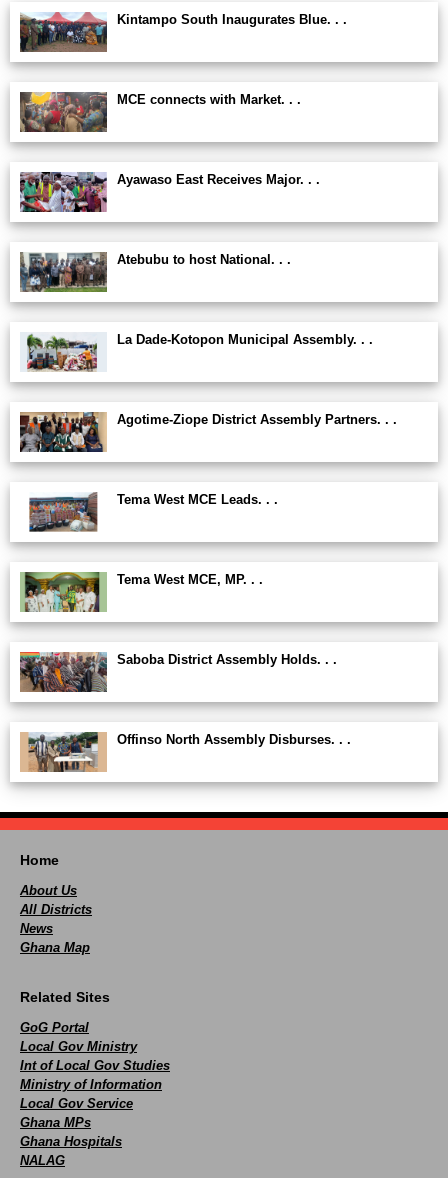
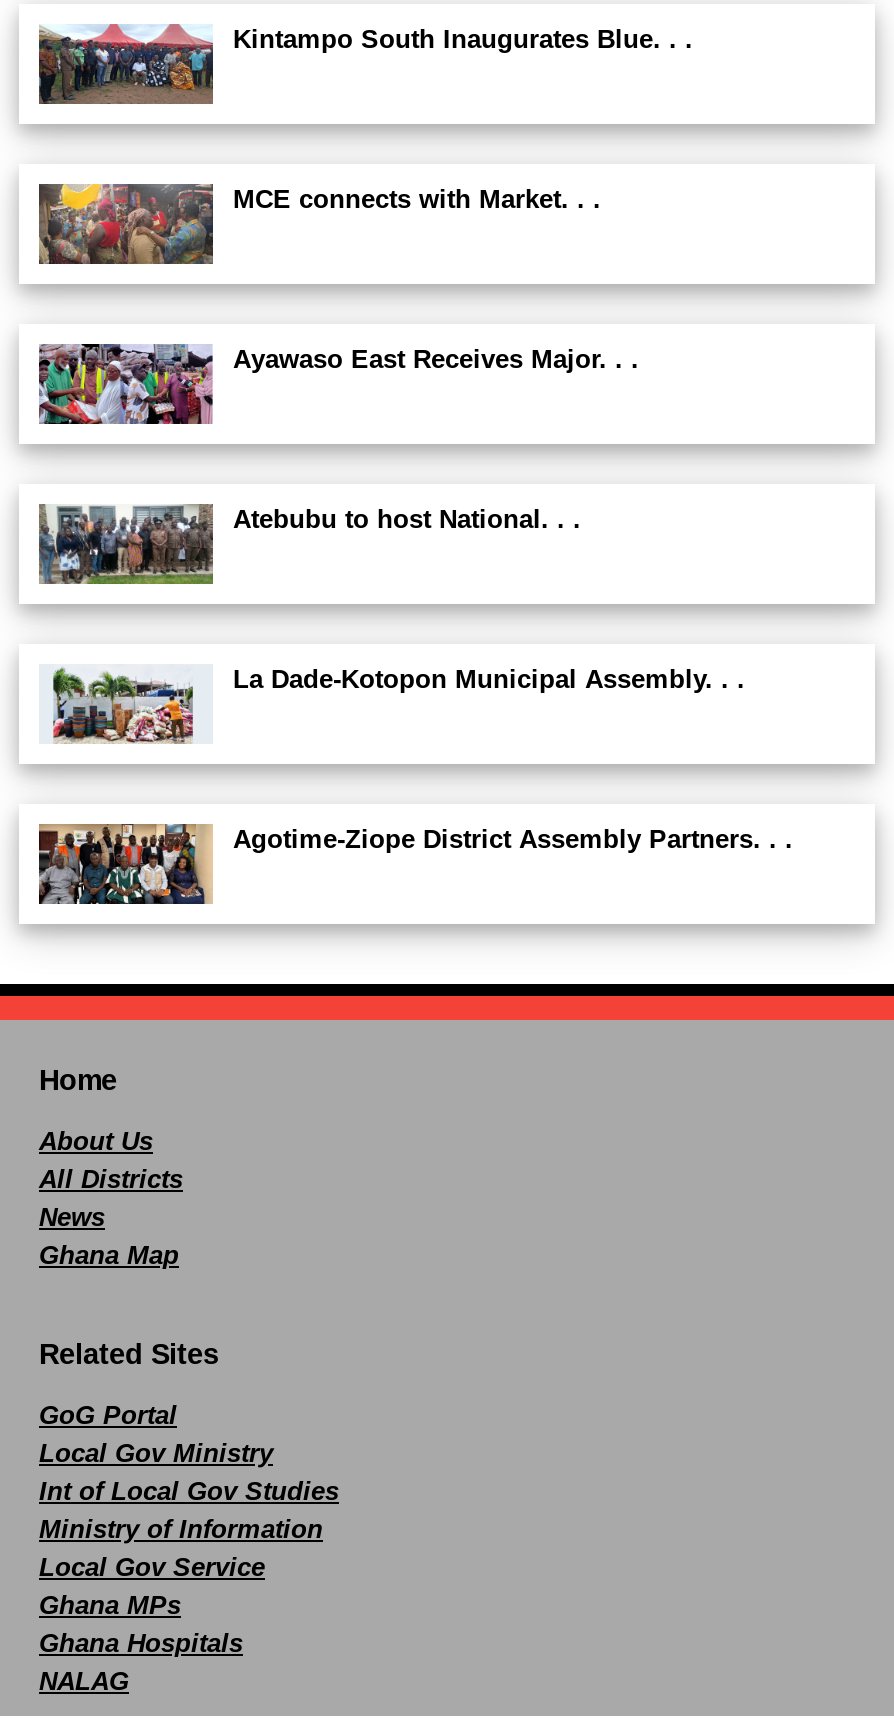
[20,492,278,532] [image] | Tema West MCE Leads. . . -> none
[20,571,263,613] [image] | Tema West MCE, MP. . . -> none
[19,651,337,693] [image] | Saboba District Assembly Holds. . . -> none
[20,732,351,773] [image] | Offinso North Assembly Disburses. . . -> none

